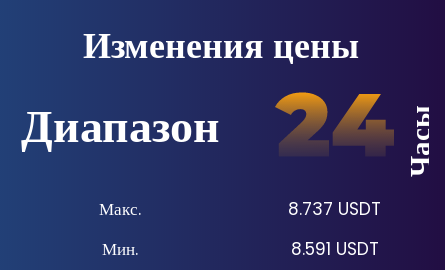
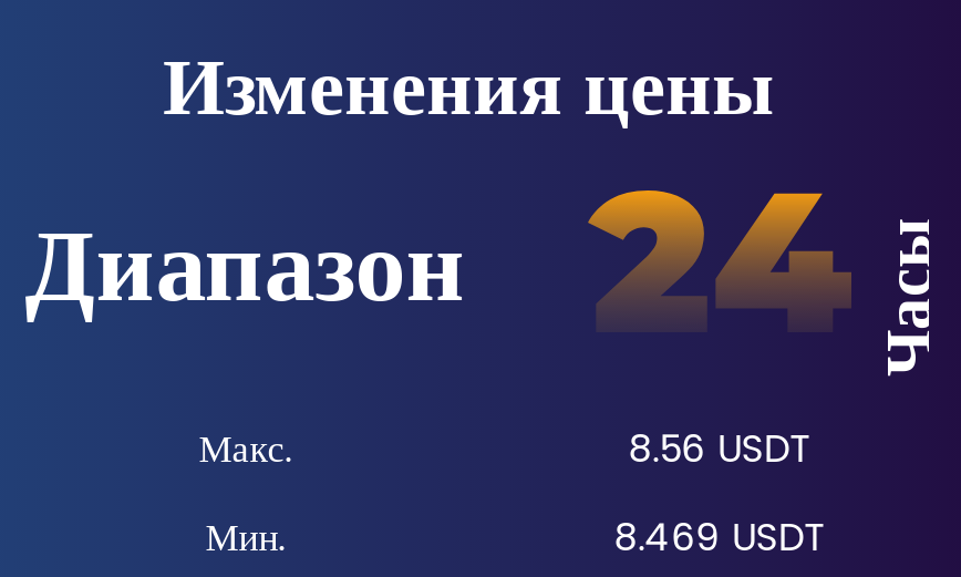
[288,197,381,221] 8.737 USDT -> [628,422,812,475] 8.56 USDT
[291,237,379,261] 8.591 USDT -> [614,511,827,564] 8.469 USDT

